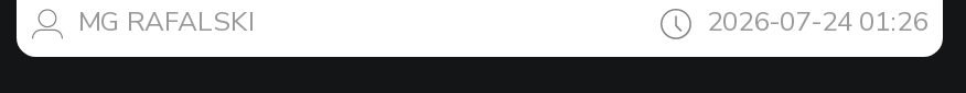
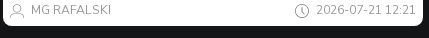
[707,5,927,40] 2026-07-24 01:26 -> [316,2,416,18] 2026-07-21 12:21

